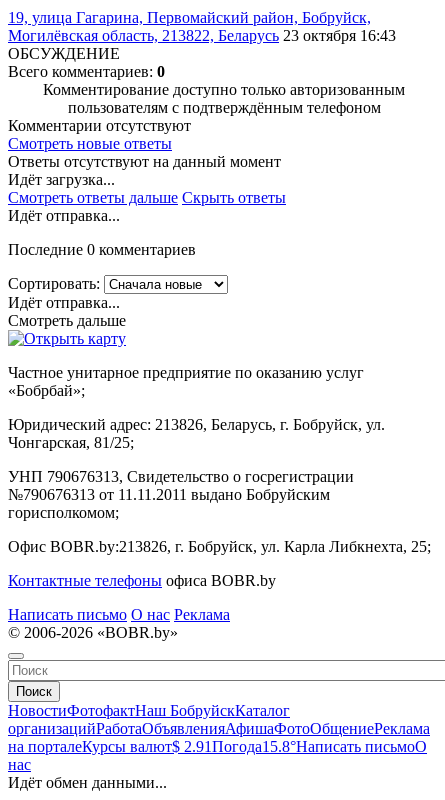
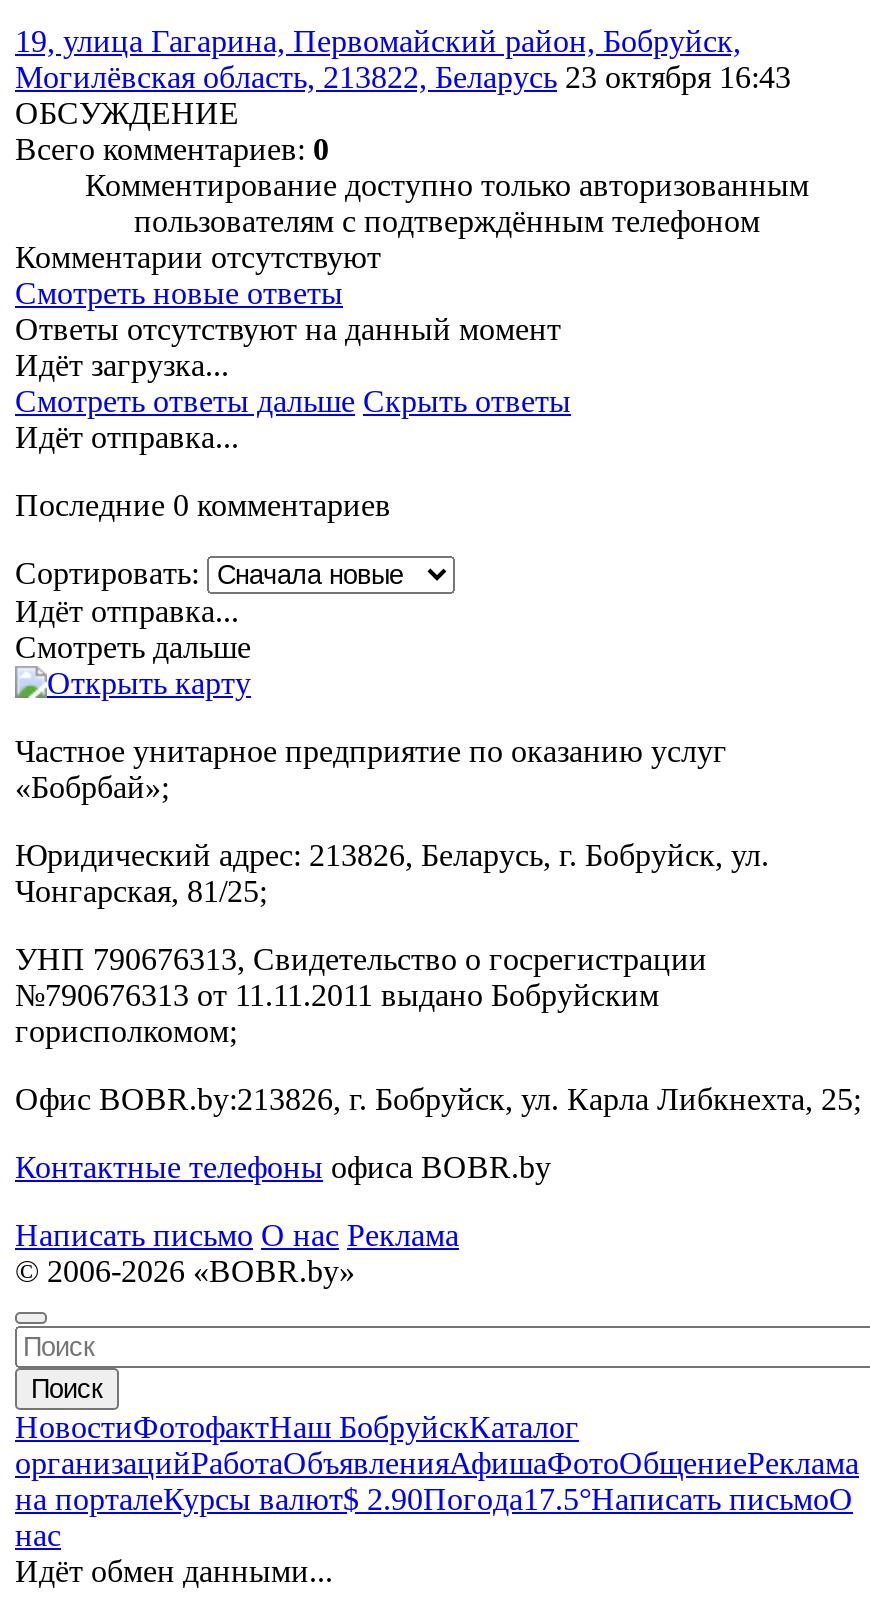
[8,738,427,755] на порталеКурсы валют$ 2.91Погода15.8°Написать письмоО -> [15,1482,853,1516] на порталеКурсы валют$ 2.90Погода17.5°Написать письмоО

